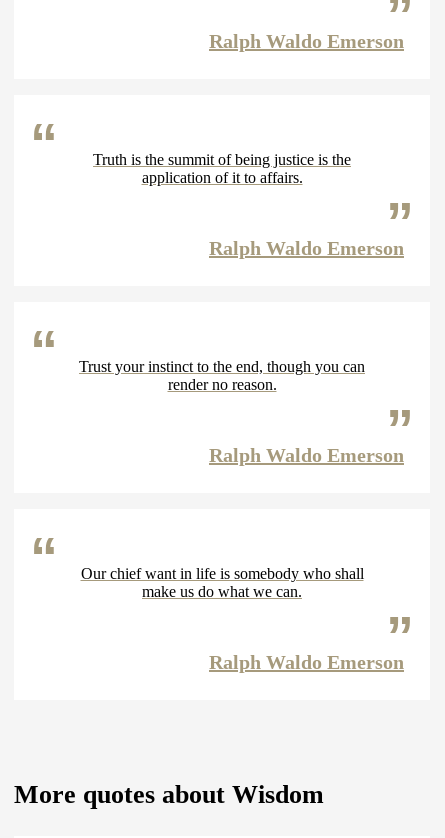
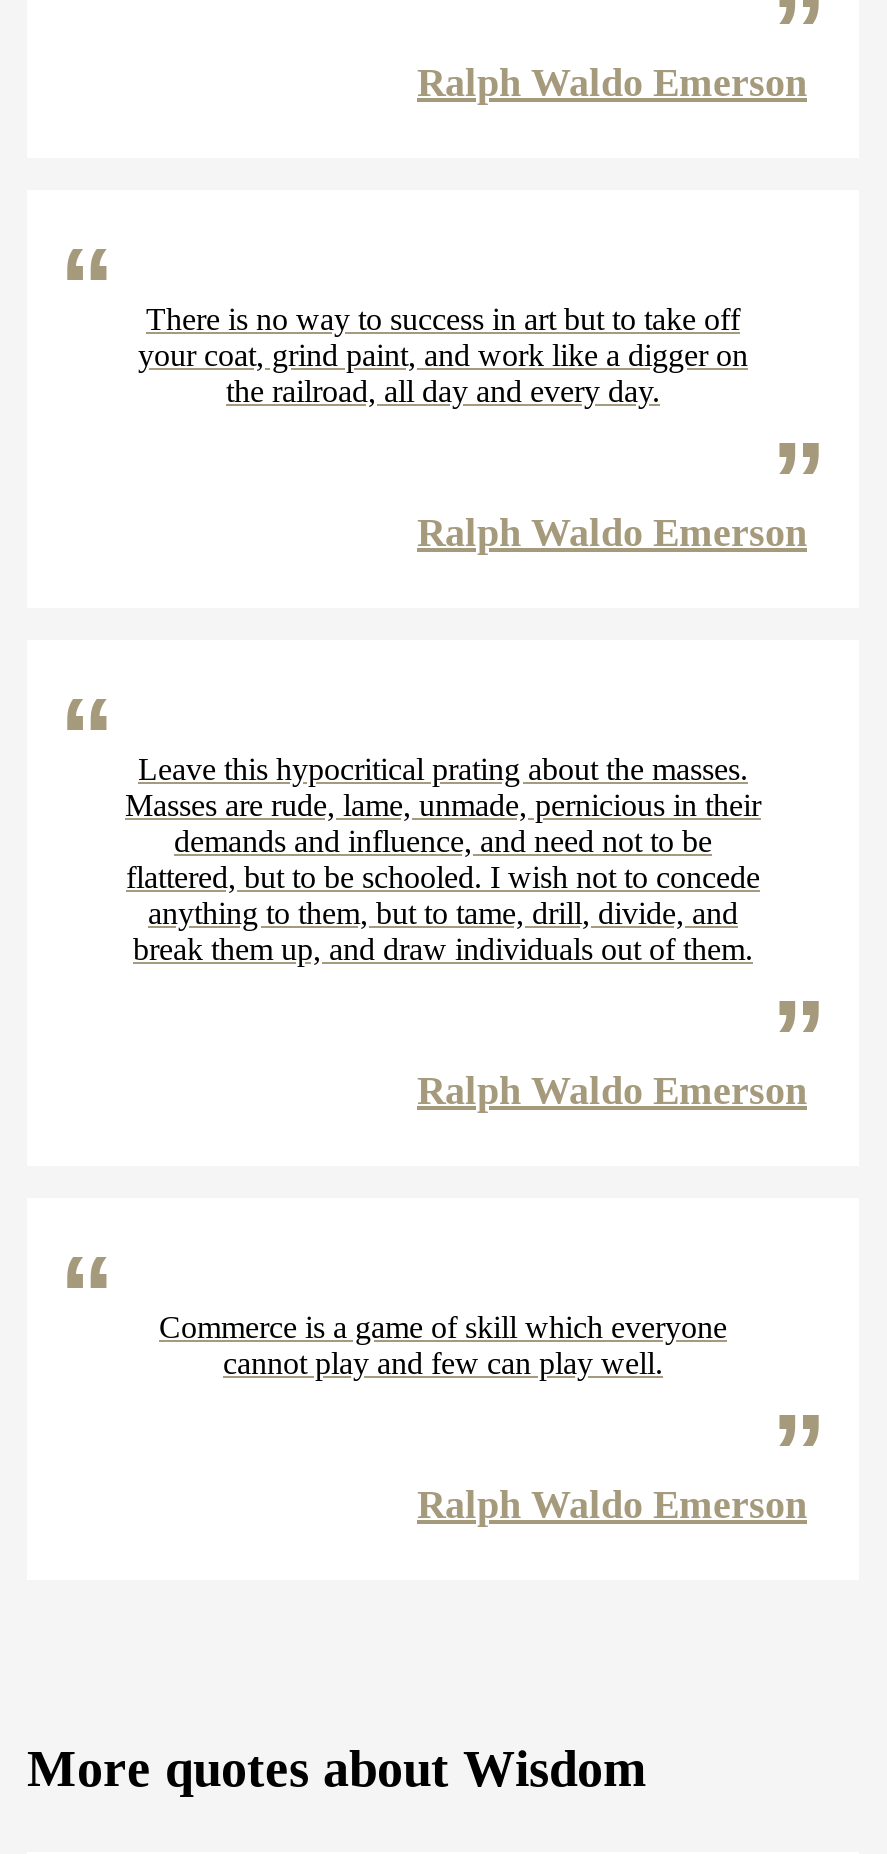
[93,151,351,186] Truth is the summit of being justice is the | application of it to affairs. -> [138,302,748,408] There is no way to success in art but to take off | your coat, grind paint, and work like a digger on | the railroad, all day and every day.
[79,358,365,393] Trust your instinct to the end, though you can | render no reason. -> [125,752,761,966] Leave this hypocritical prating about the masses. | Masses are rude, lame, unmade, pernicious in their | demands and influence, and need not to be | flattered, but to be schooled. I wish not to concede | anything to them, but to tame, drill, divide, and | break them up, and draw individuals out of them.
[80,565,363,600] Our chief want in life is somebody who shall | make us do what we can. -> [159,1310,727,1380] Commerce is a game of skill which everyone | cannot play and few can play well.

